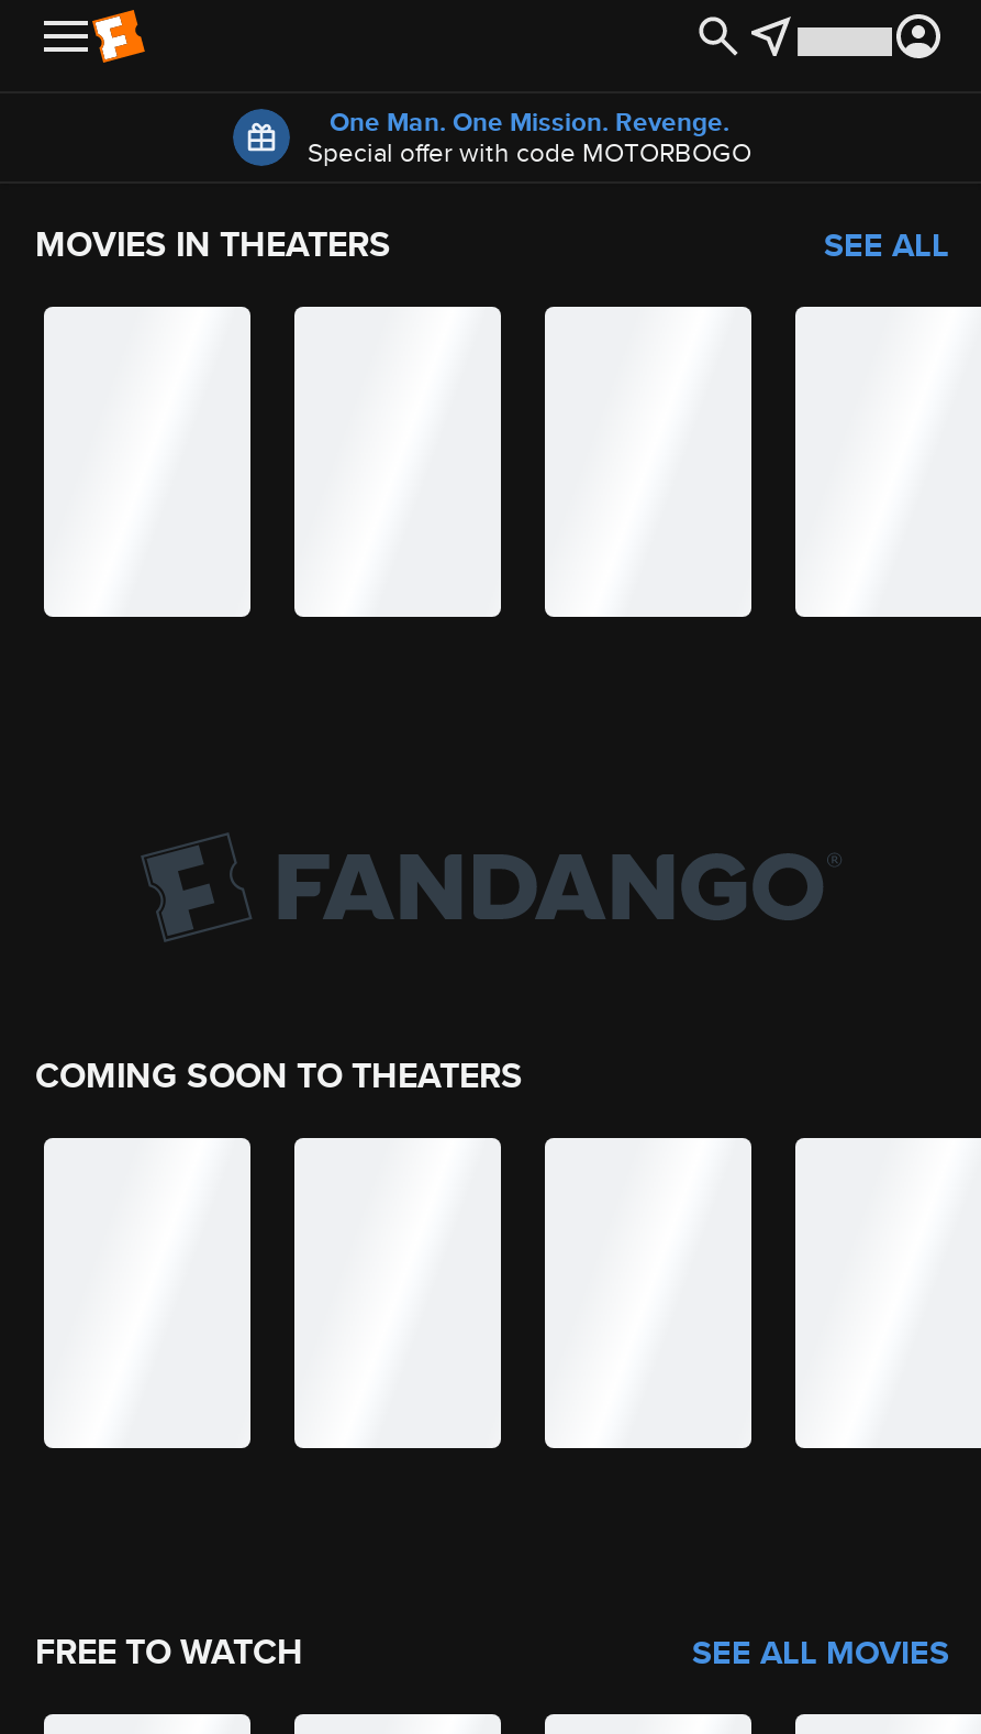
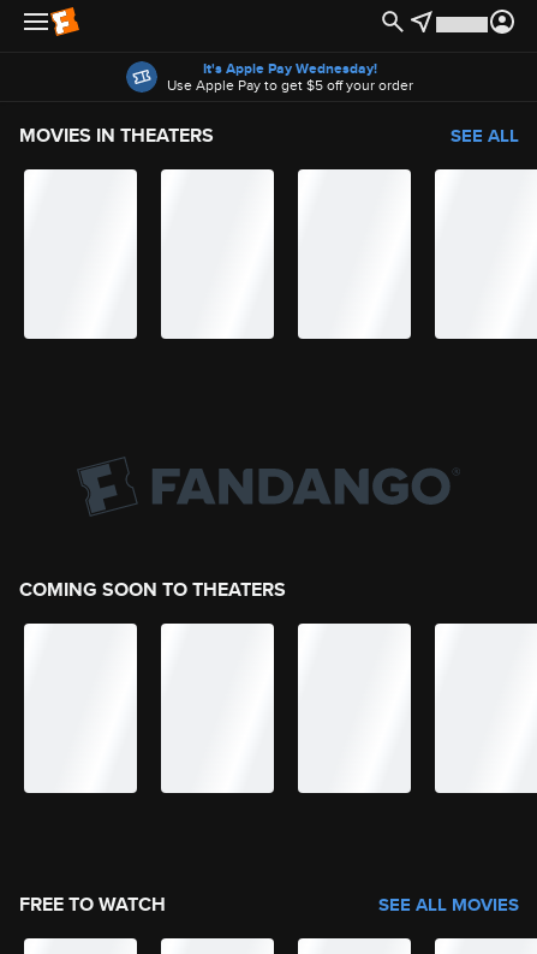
[308,102,751,170] One Man. One Mission. Revenge. | Special offer with code MOTORBOGO -> [166,58,413,95] It's Apple Pay Wednesday! | Use Apple Pay to get $5 off your order

